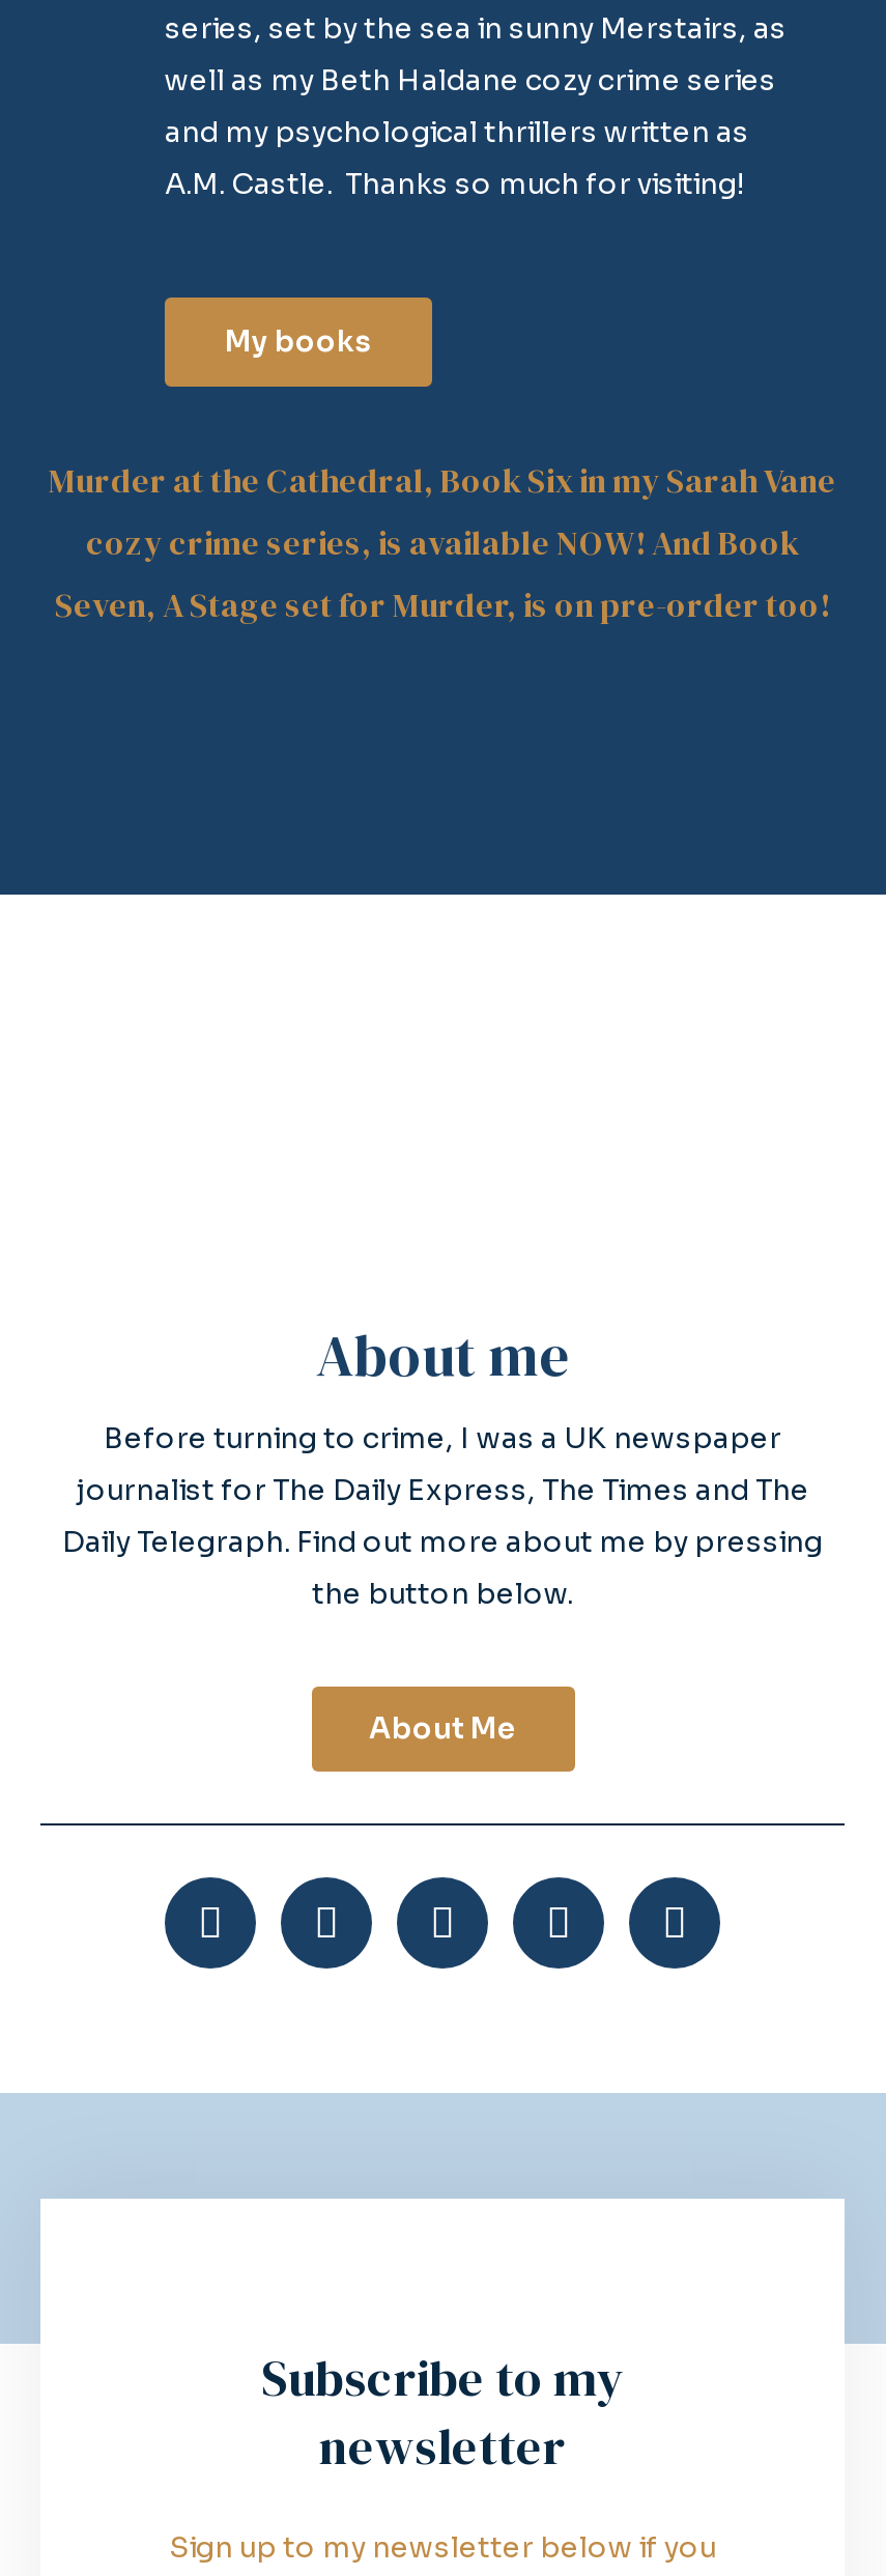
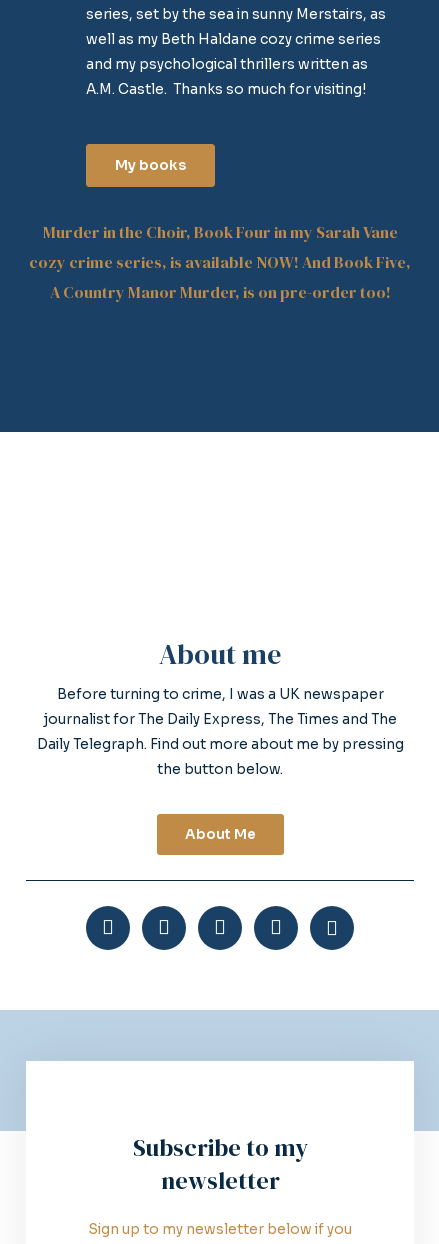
[49,457,836,627] Murder at the Cathedral, Book Six in my Sarah Vane | cozy crime series, is available NOW! And Book | Seven, A Stage set for Murder, is on pre-order too! -> [29,221,411,303] Murder in the Choir, Book Four in my Sarah Vane | cozy crime series, is available NOW! And Book Five, | A Country Manor Murder, is on pre-order too!

